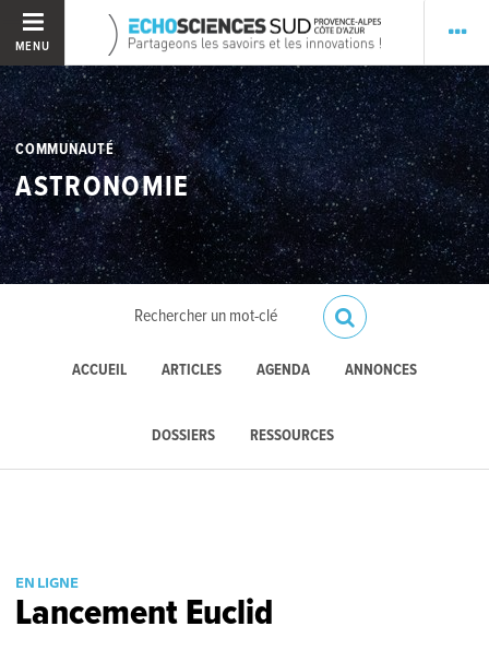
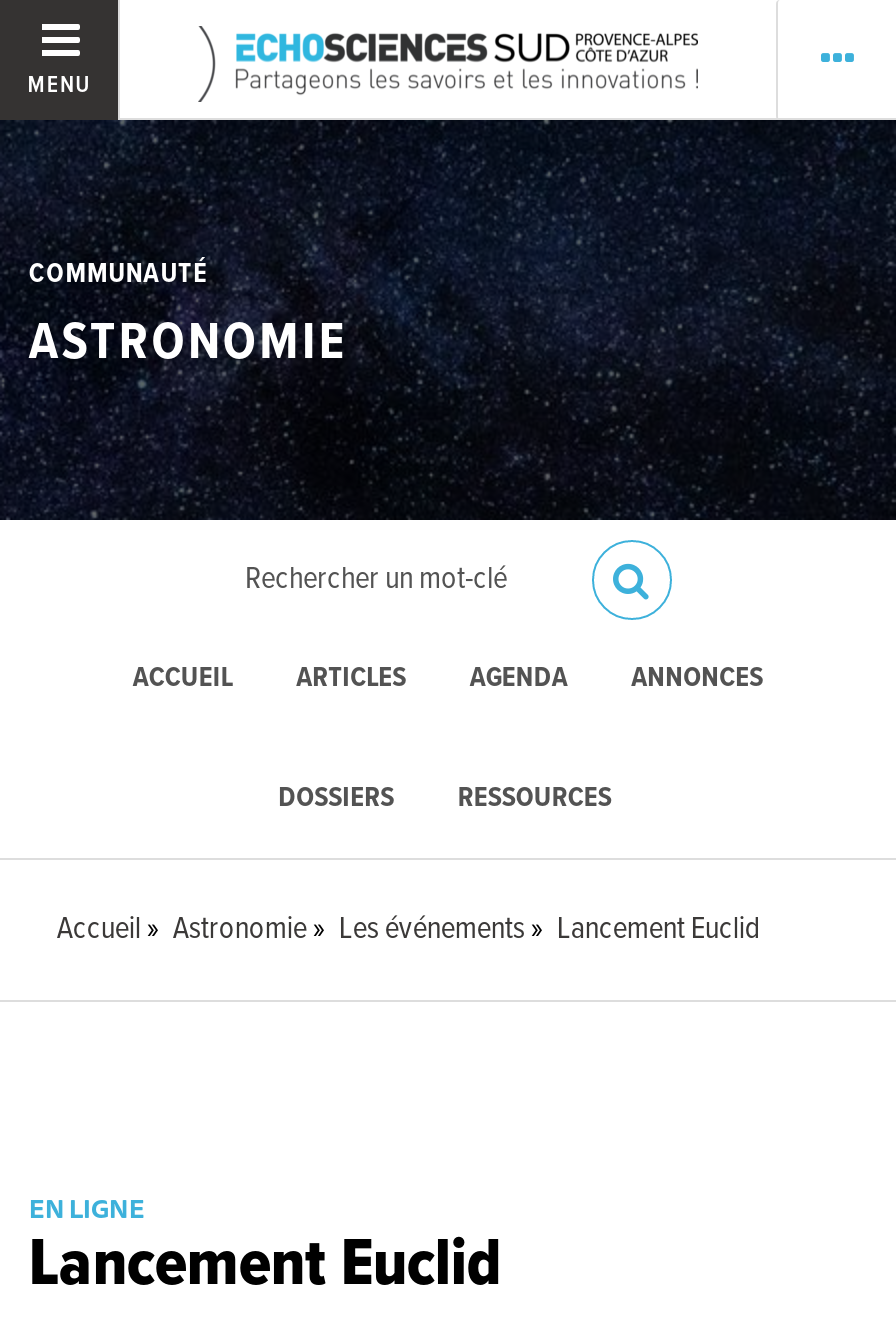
none -> [57,908,761,950] Accueil | Astronomie | Les événements | Lancement Euclid

